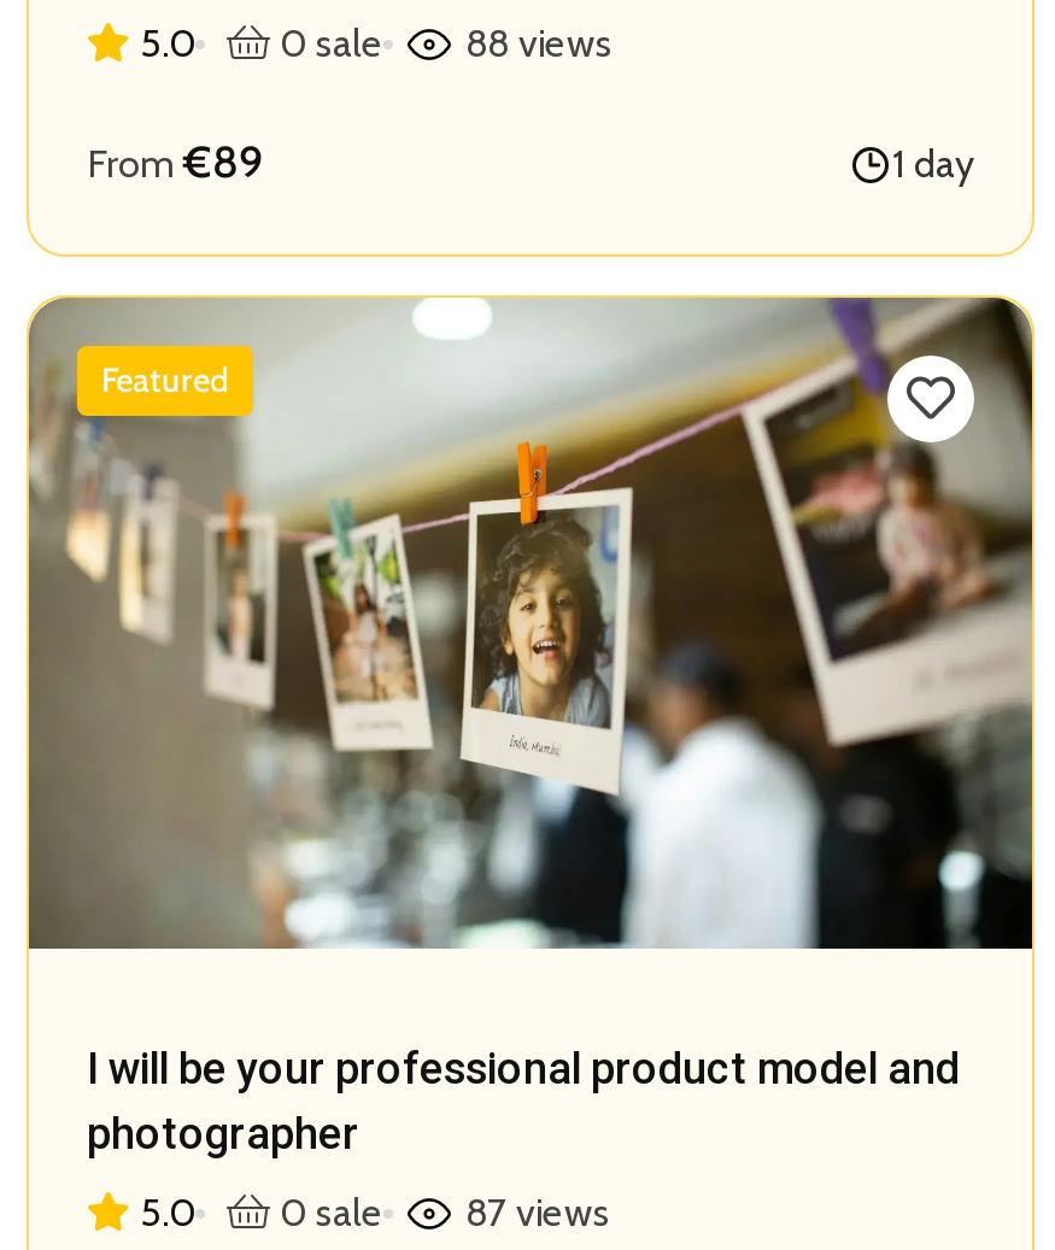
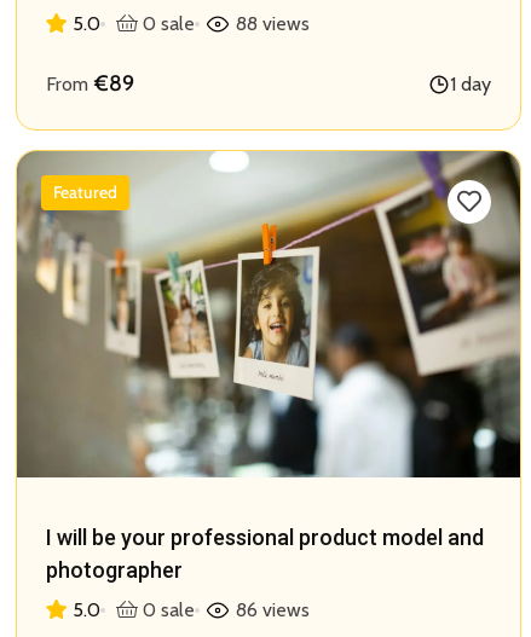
[465,1190,610,1236] 87 views -> [236,598,310,621] 86 views

